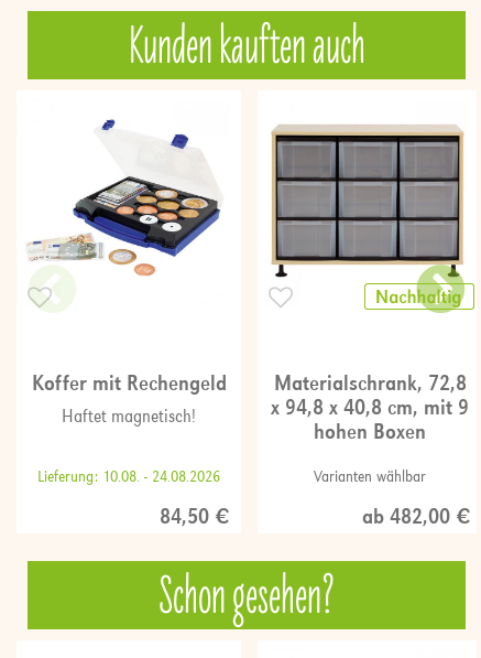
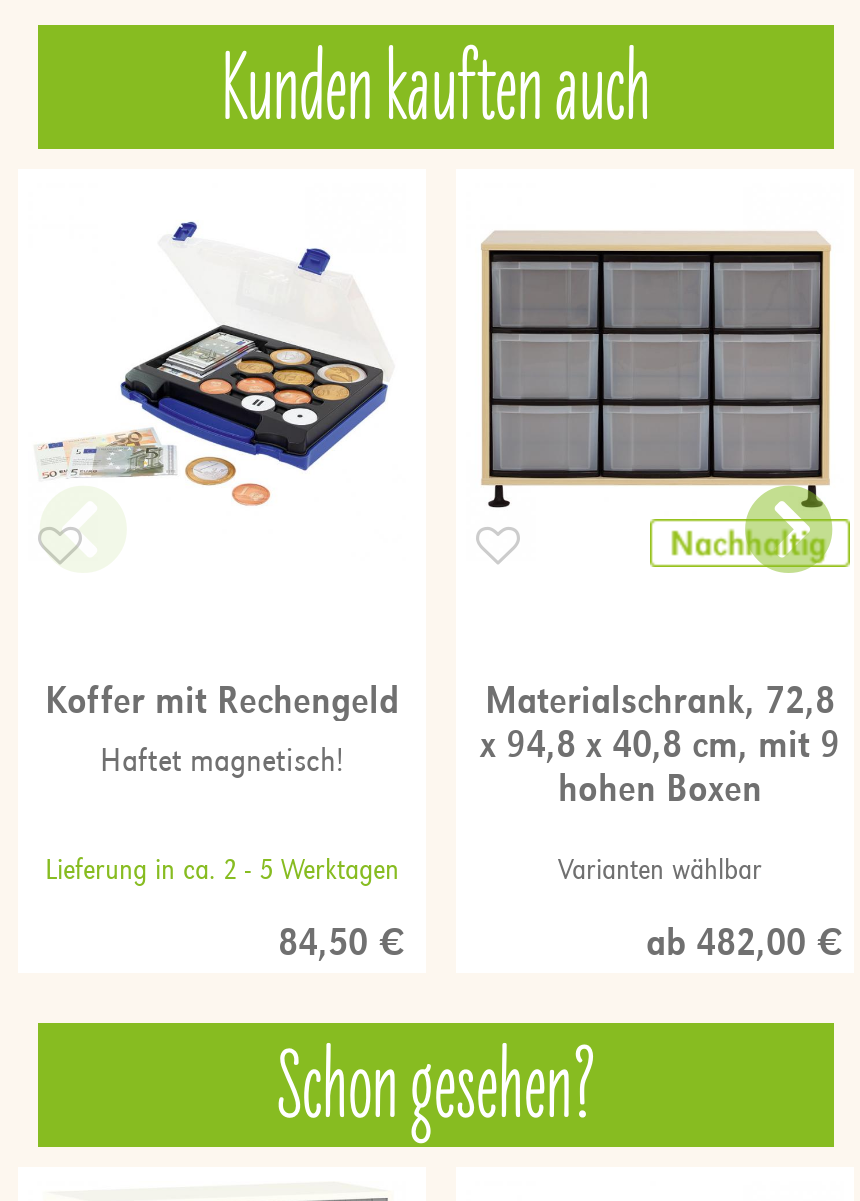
[37,466,220,486] Lieferung: 10.08. - 24.08.2026 -> [45,850,399,886] Lieferung in ca. 2 - 5 Werktagen

